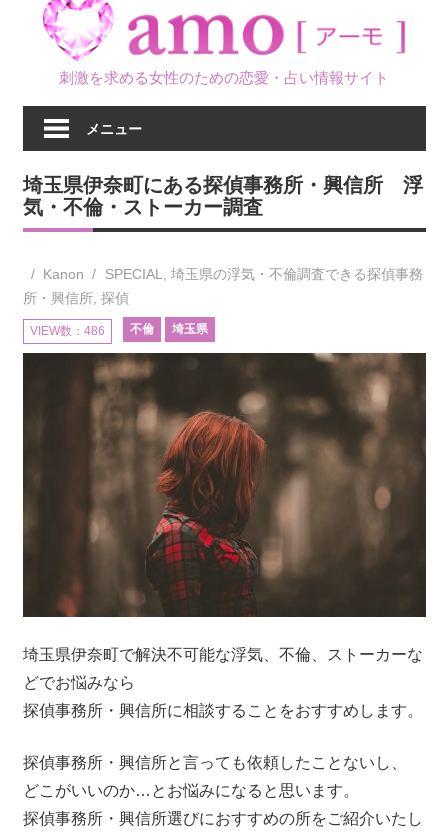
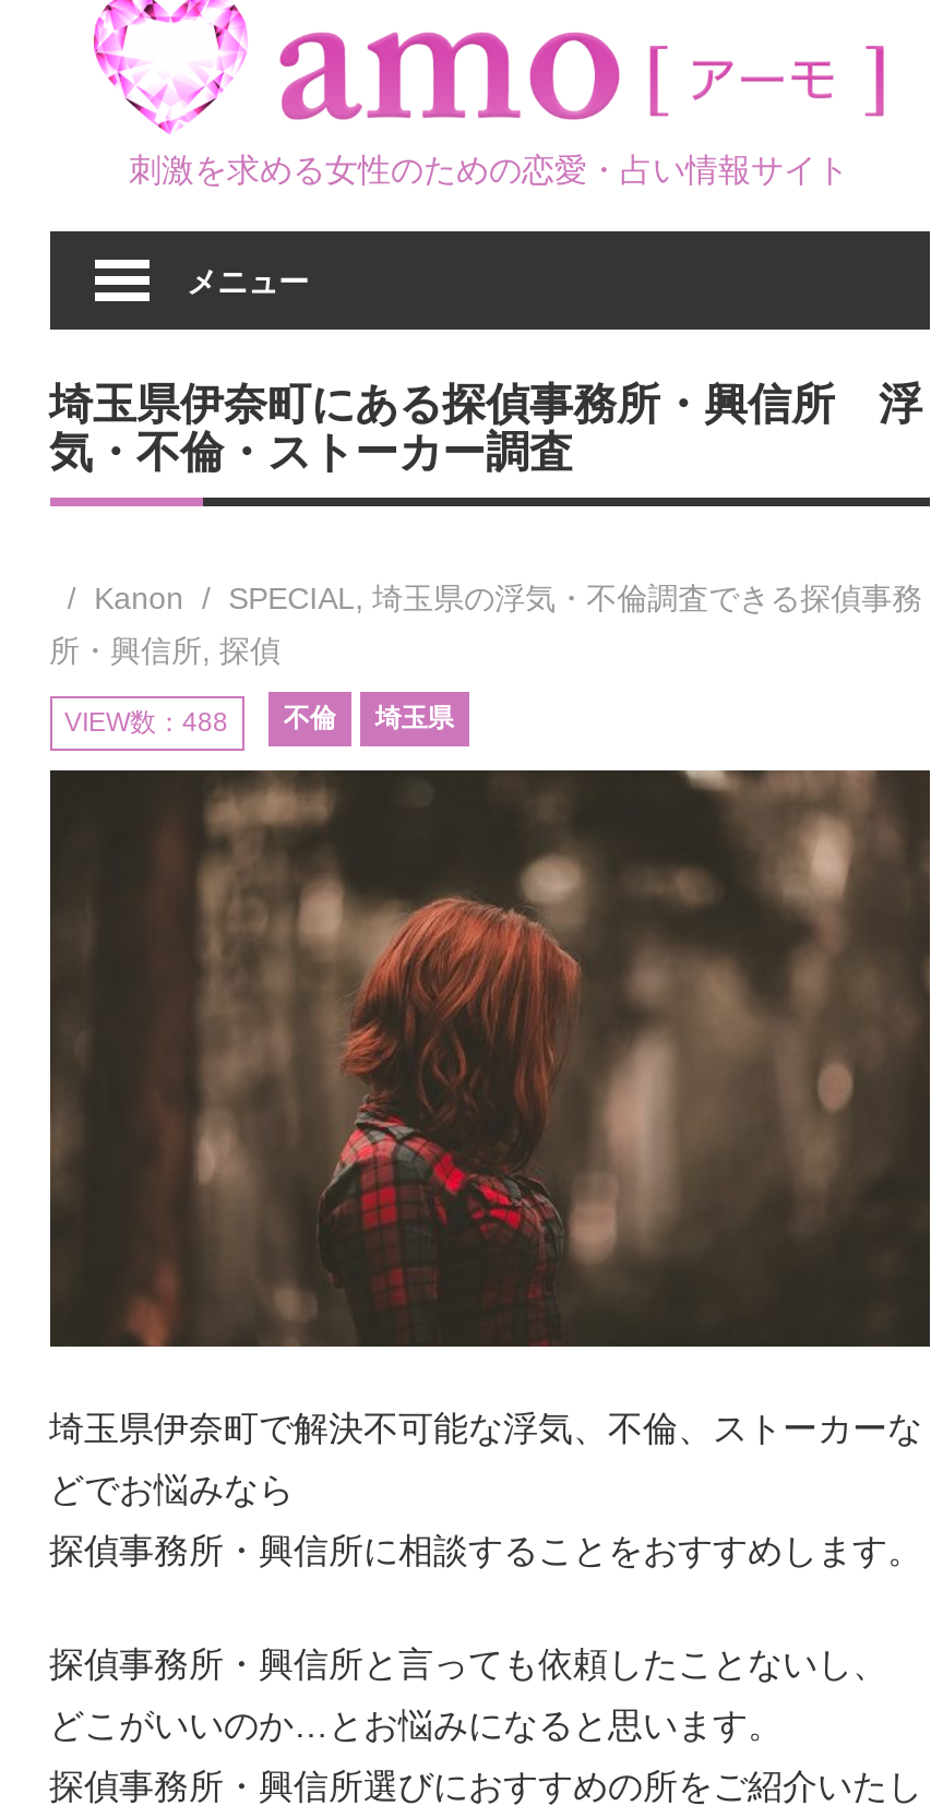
[29,322,208,338] VIEW数：486 不倫 埼玉県 -> [64,703,454,737] VIEW数：488 不倫 埼玉県

